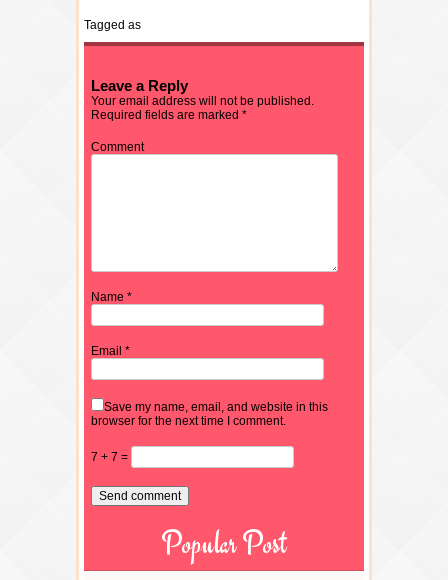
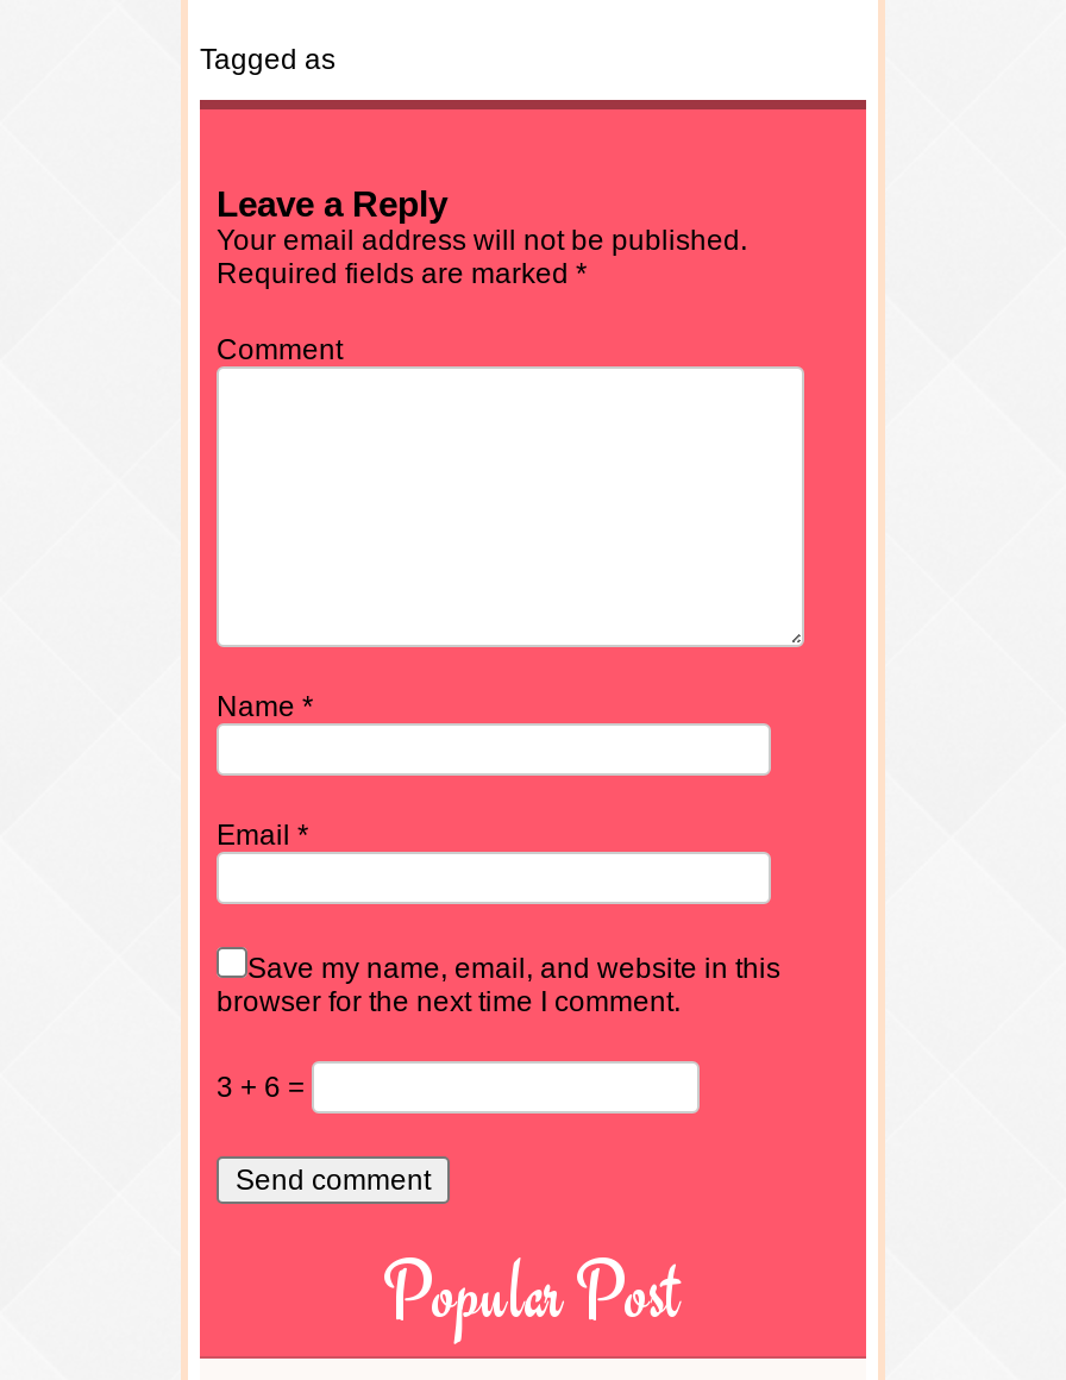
[91,450,131,464] 7 + 7 = -> [217,1071,312,1104] 3 + 6 =

